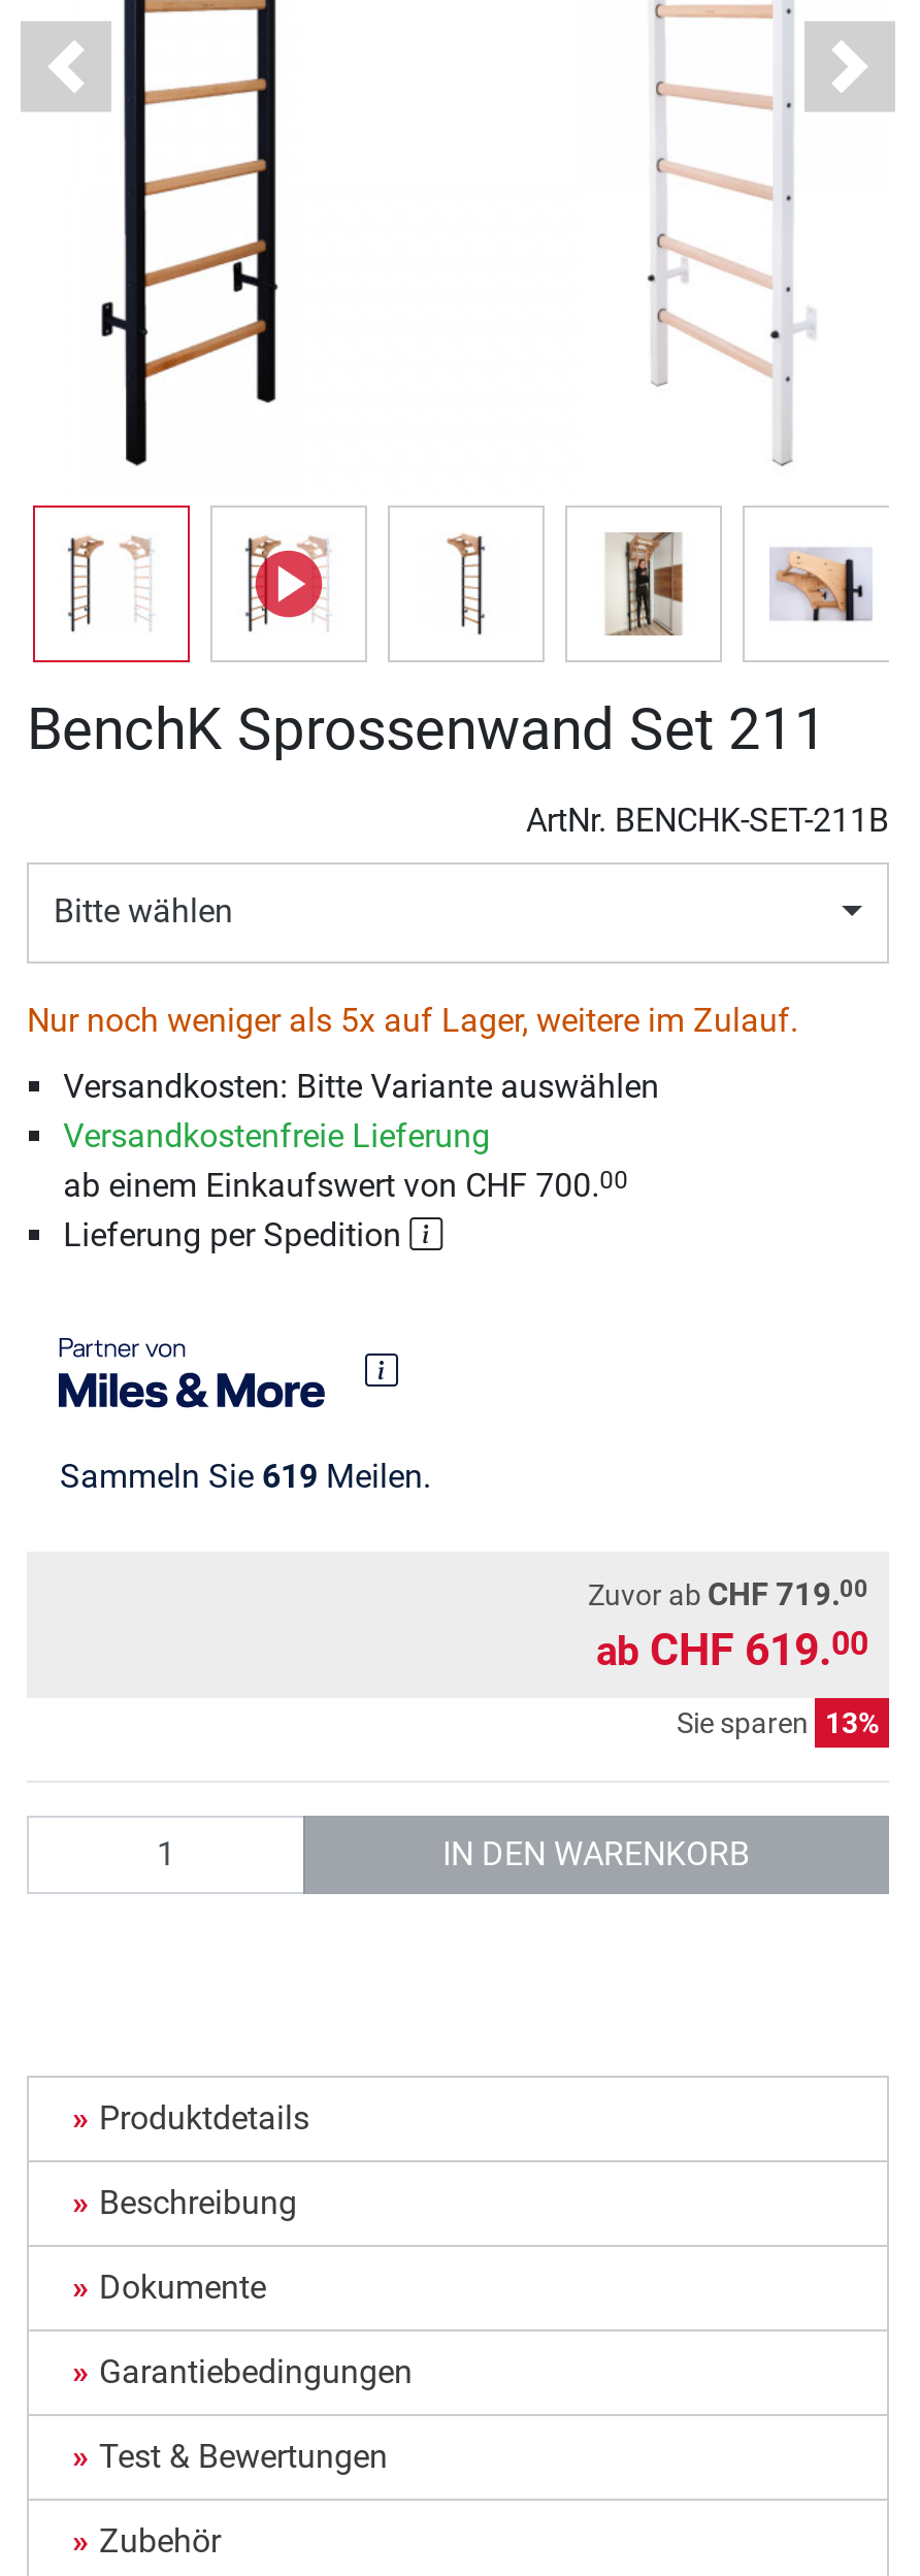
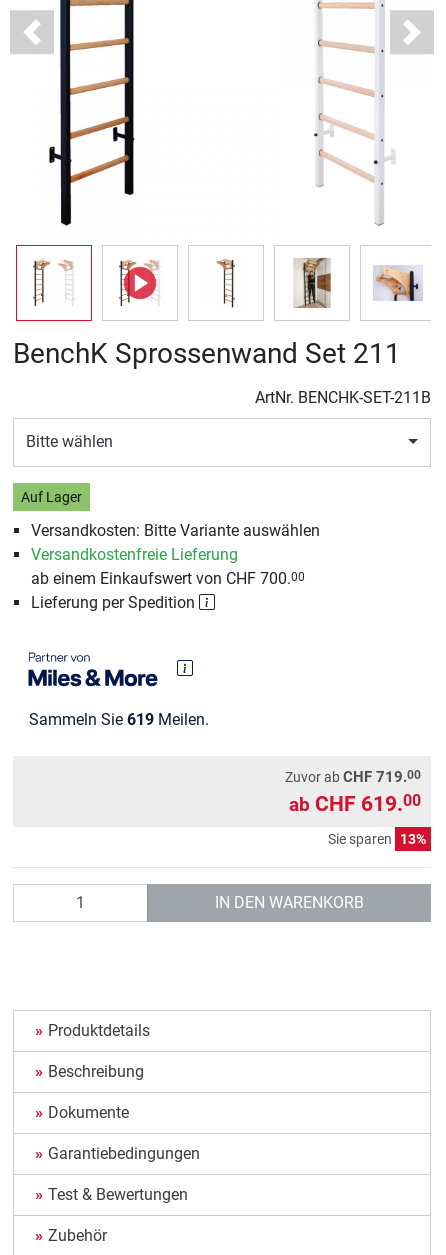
[27,1001,798,1040] Nur noch weniger als 5x auf Lager, weitere im Zulauf. -> [21,489,82,506] Auf Lager

